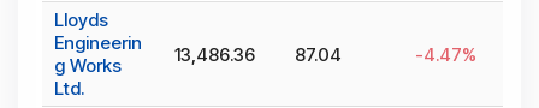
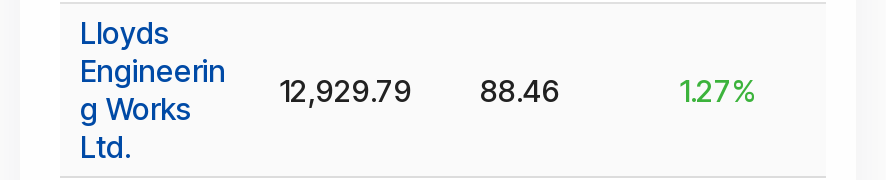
[174,43,255,65] 13,486.36 -> [280,71,412,109] 12,929.79
[295,43,342,65] 87.04 -> [480,71,560,109] 88.46
[415,43,476,65] -4.47% -> [680,71,756,109] 1.27%

